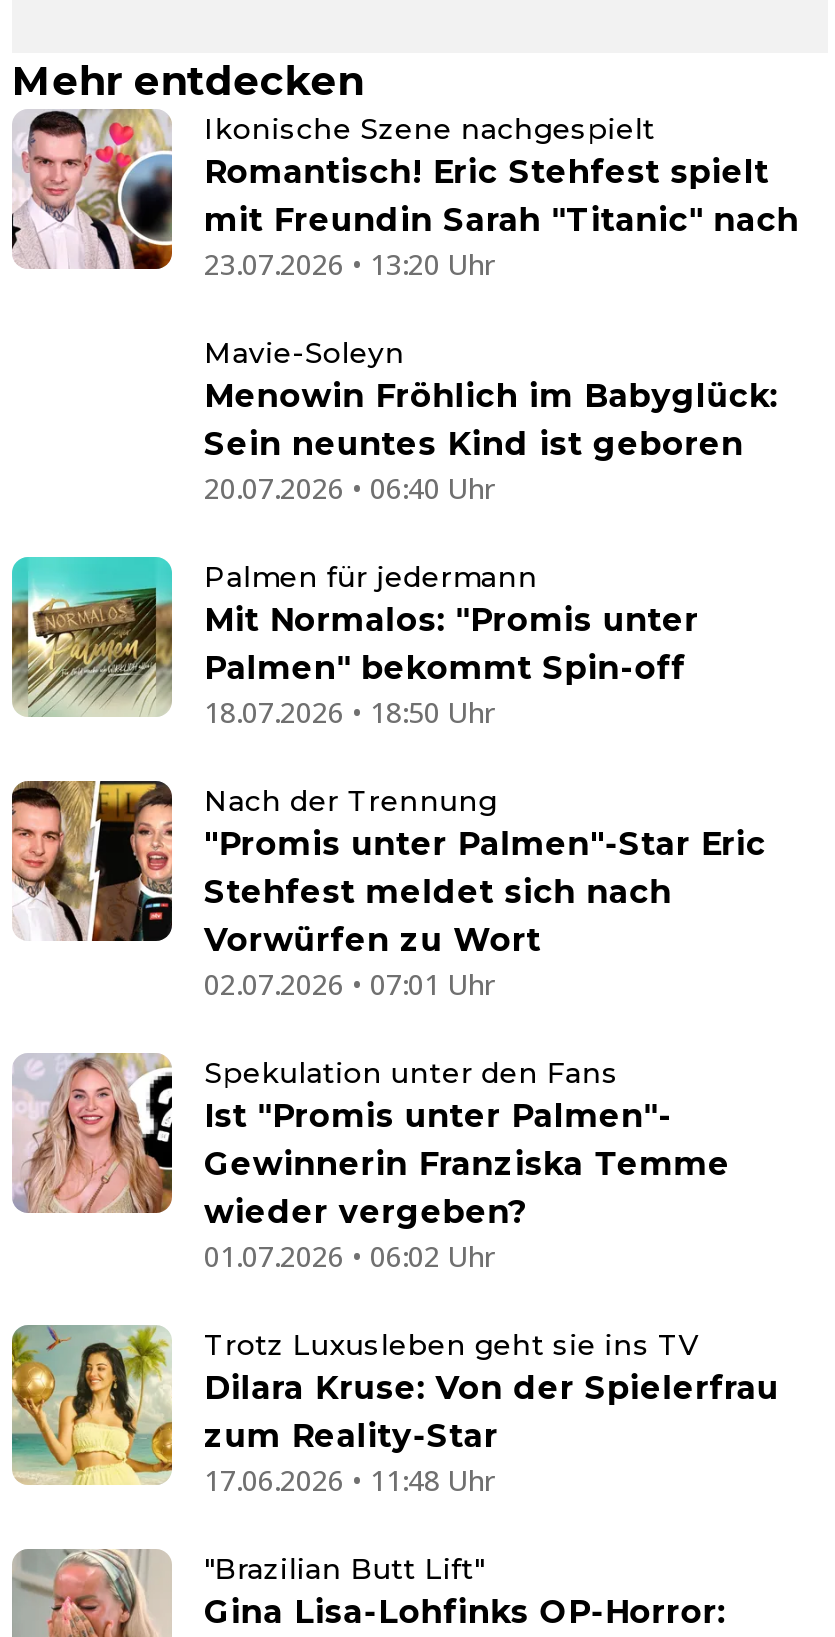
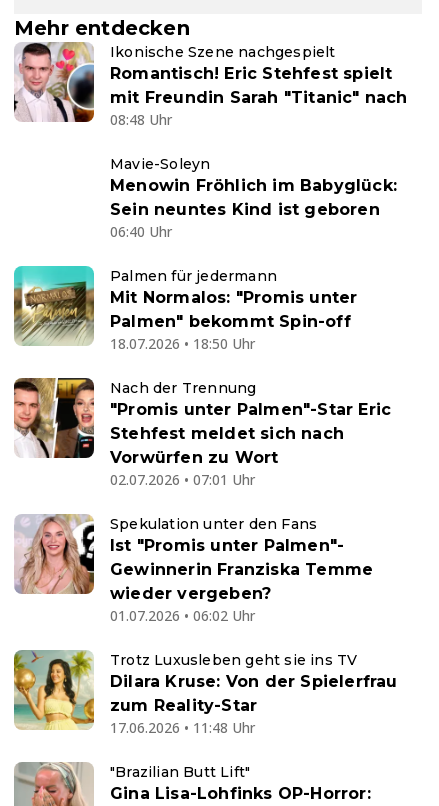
[204,245,494,283] 23.07.2026 • 13:20 Uhr -> [110,110,172,129] 08:48 Uhr
[204,469,494,507] 20.07.2026 • 06:40 Uhr -> [110,222,172,241] 06:40 Uhr

